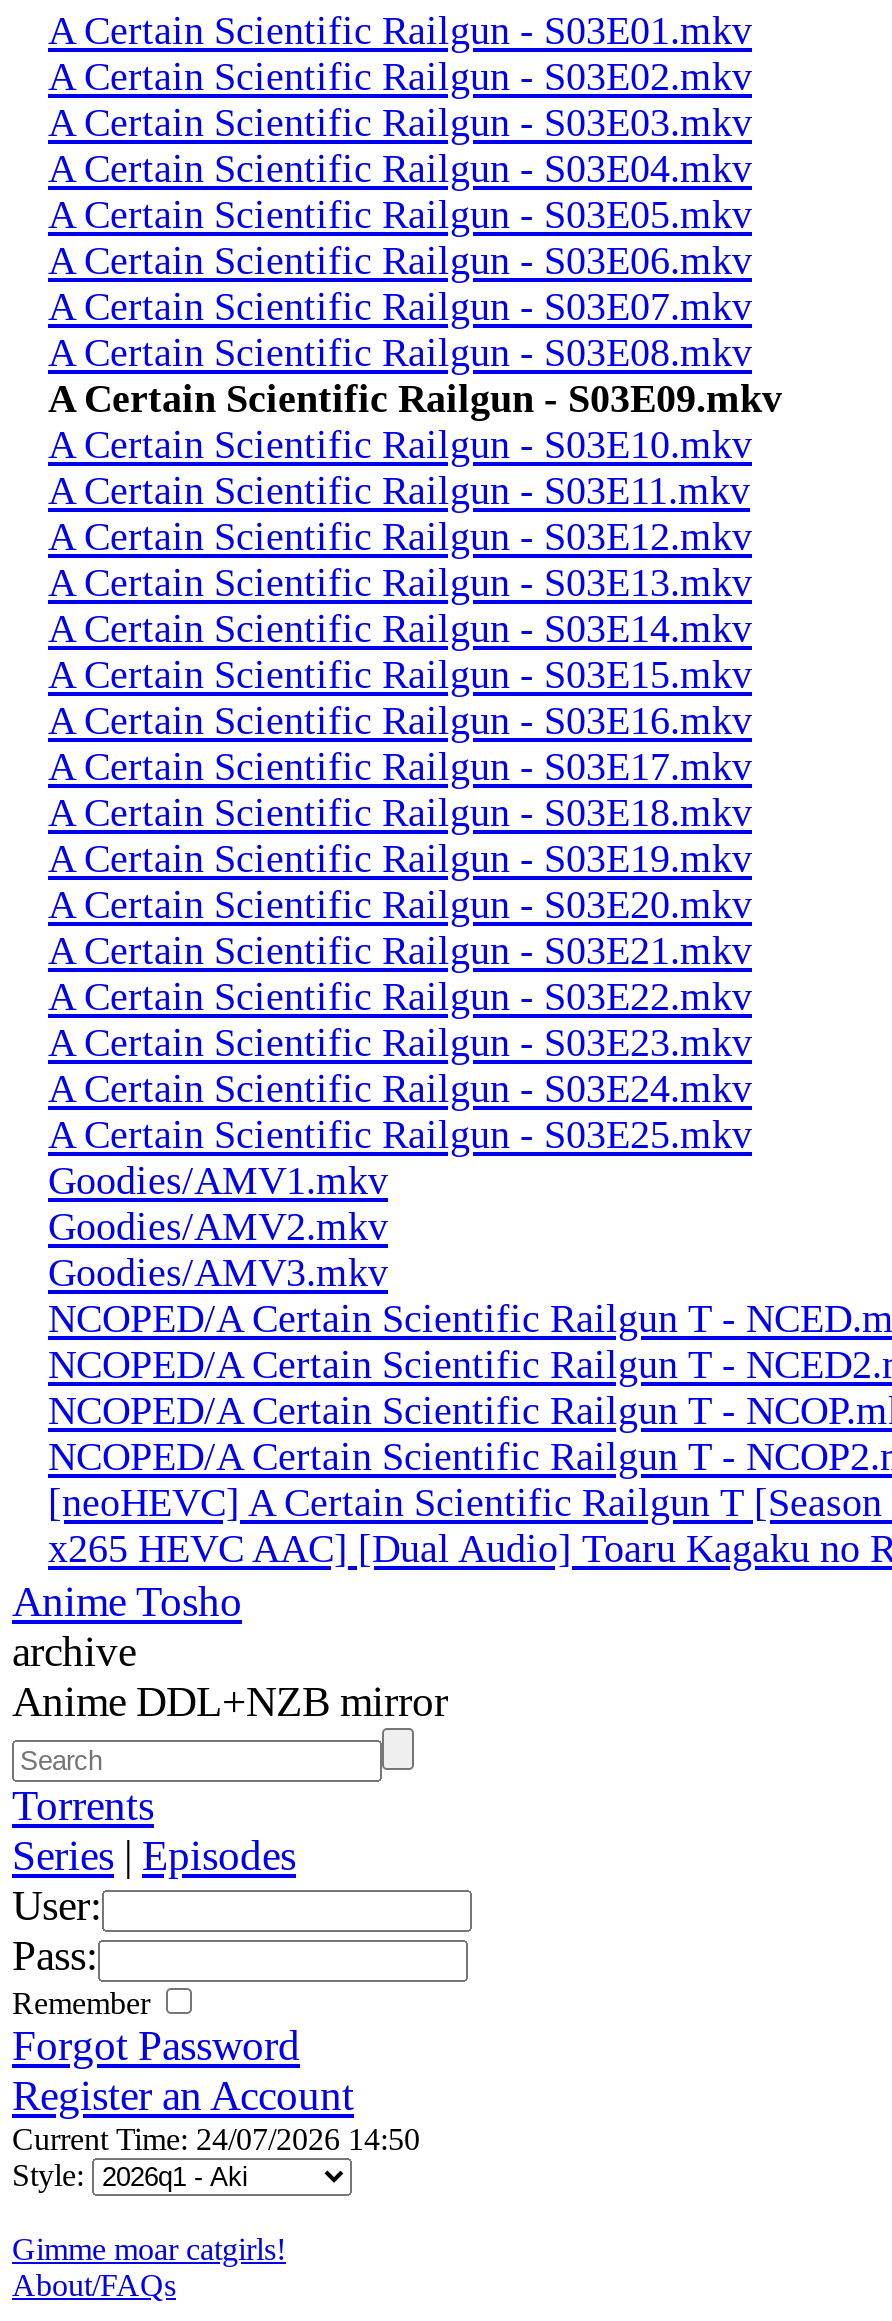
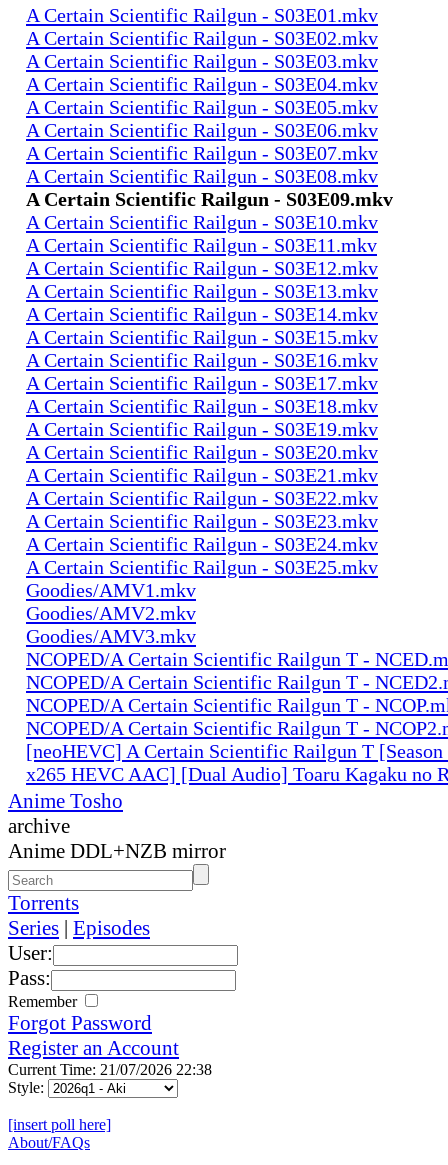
[12,2122,420,2156] Current Time: 24/07/2026 14:50 -> [8,1061,212,1078] Current Time: 21/07/2026 22:38
[12,2232,286,2266] Gimme moar catgirls! -> [8,1116,111,1133] [insert poll here]

